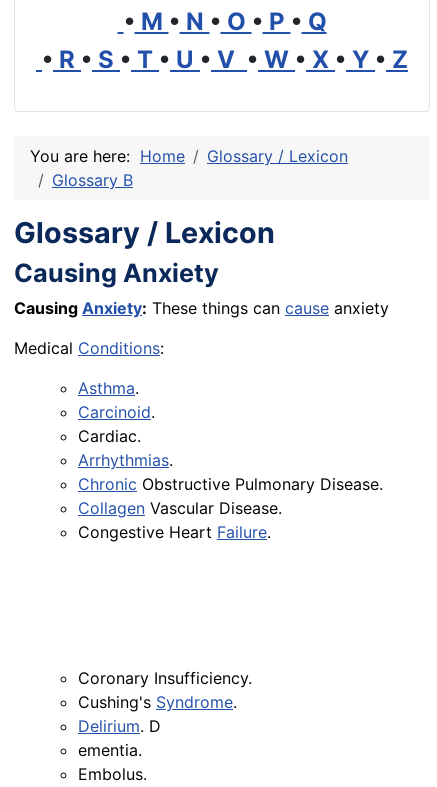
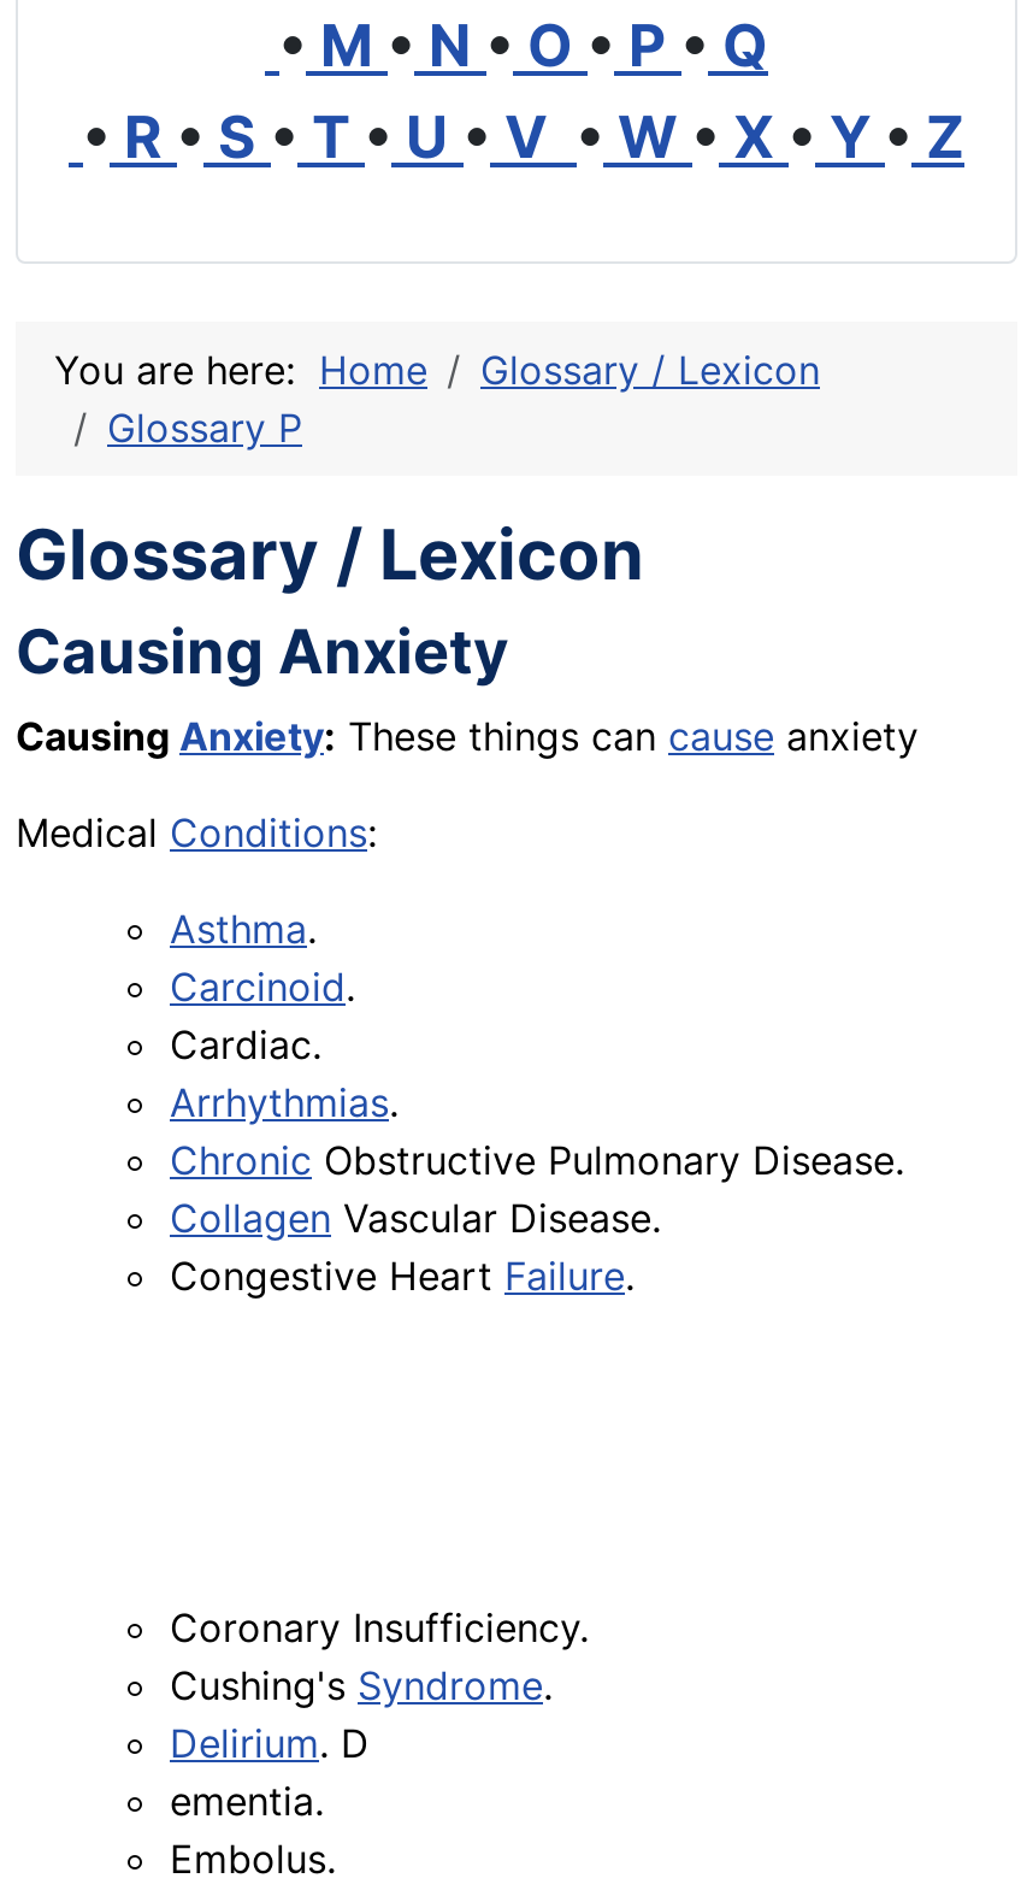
[52,170,133,190] Glossary B -> [107,404,302,452] Glossary P

